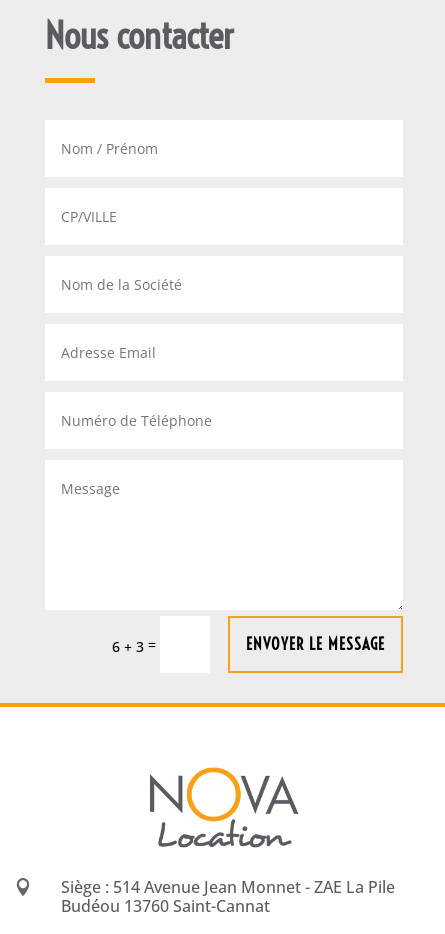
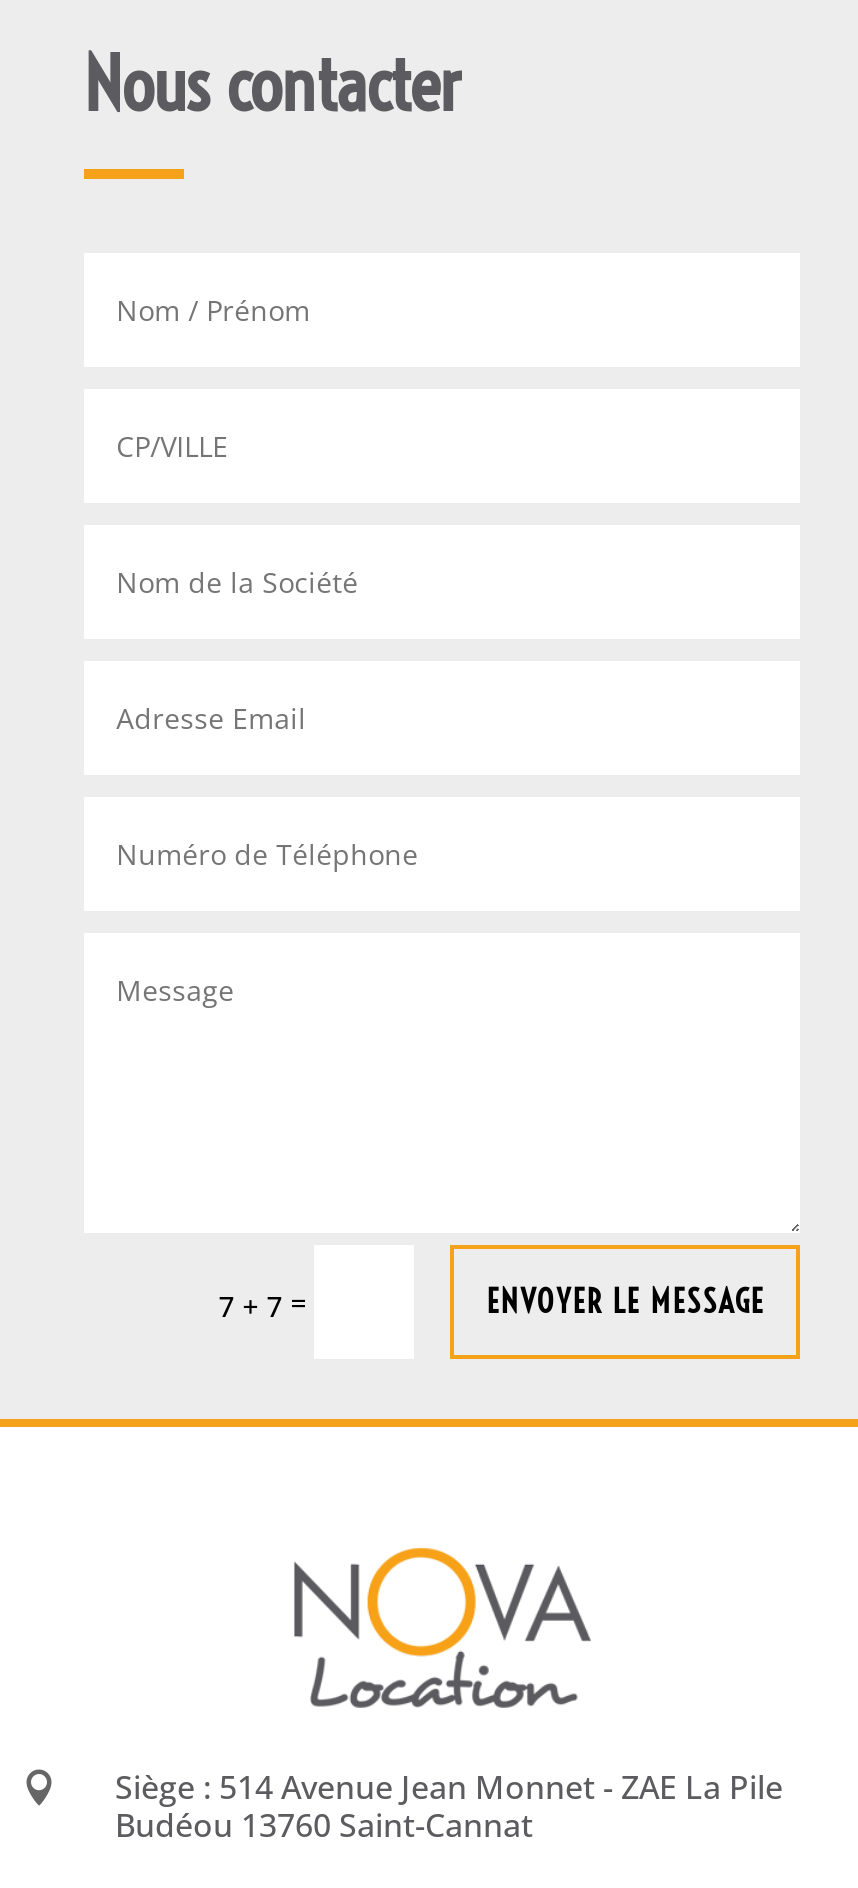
[112,635,160,656] 6 + 3 = -> [218,1283,314,1324] 7 + 7 =

